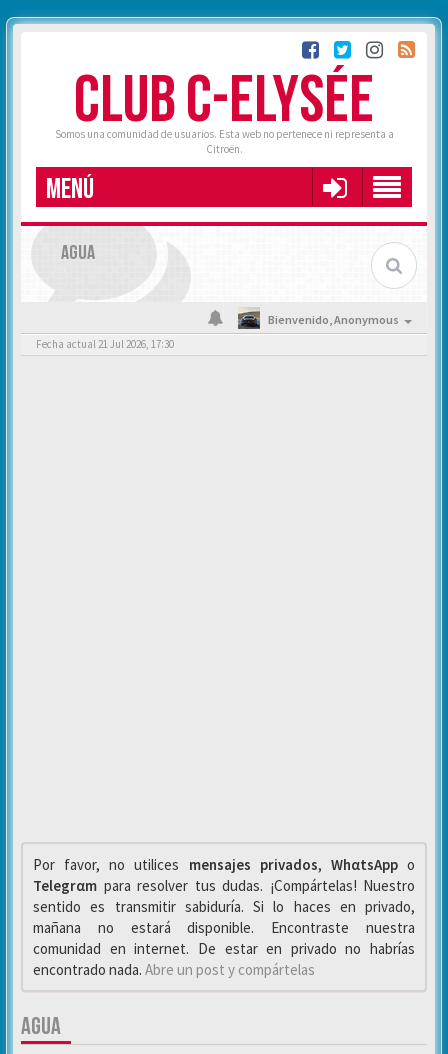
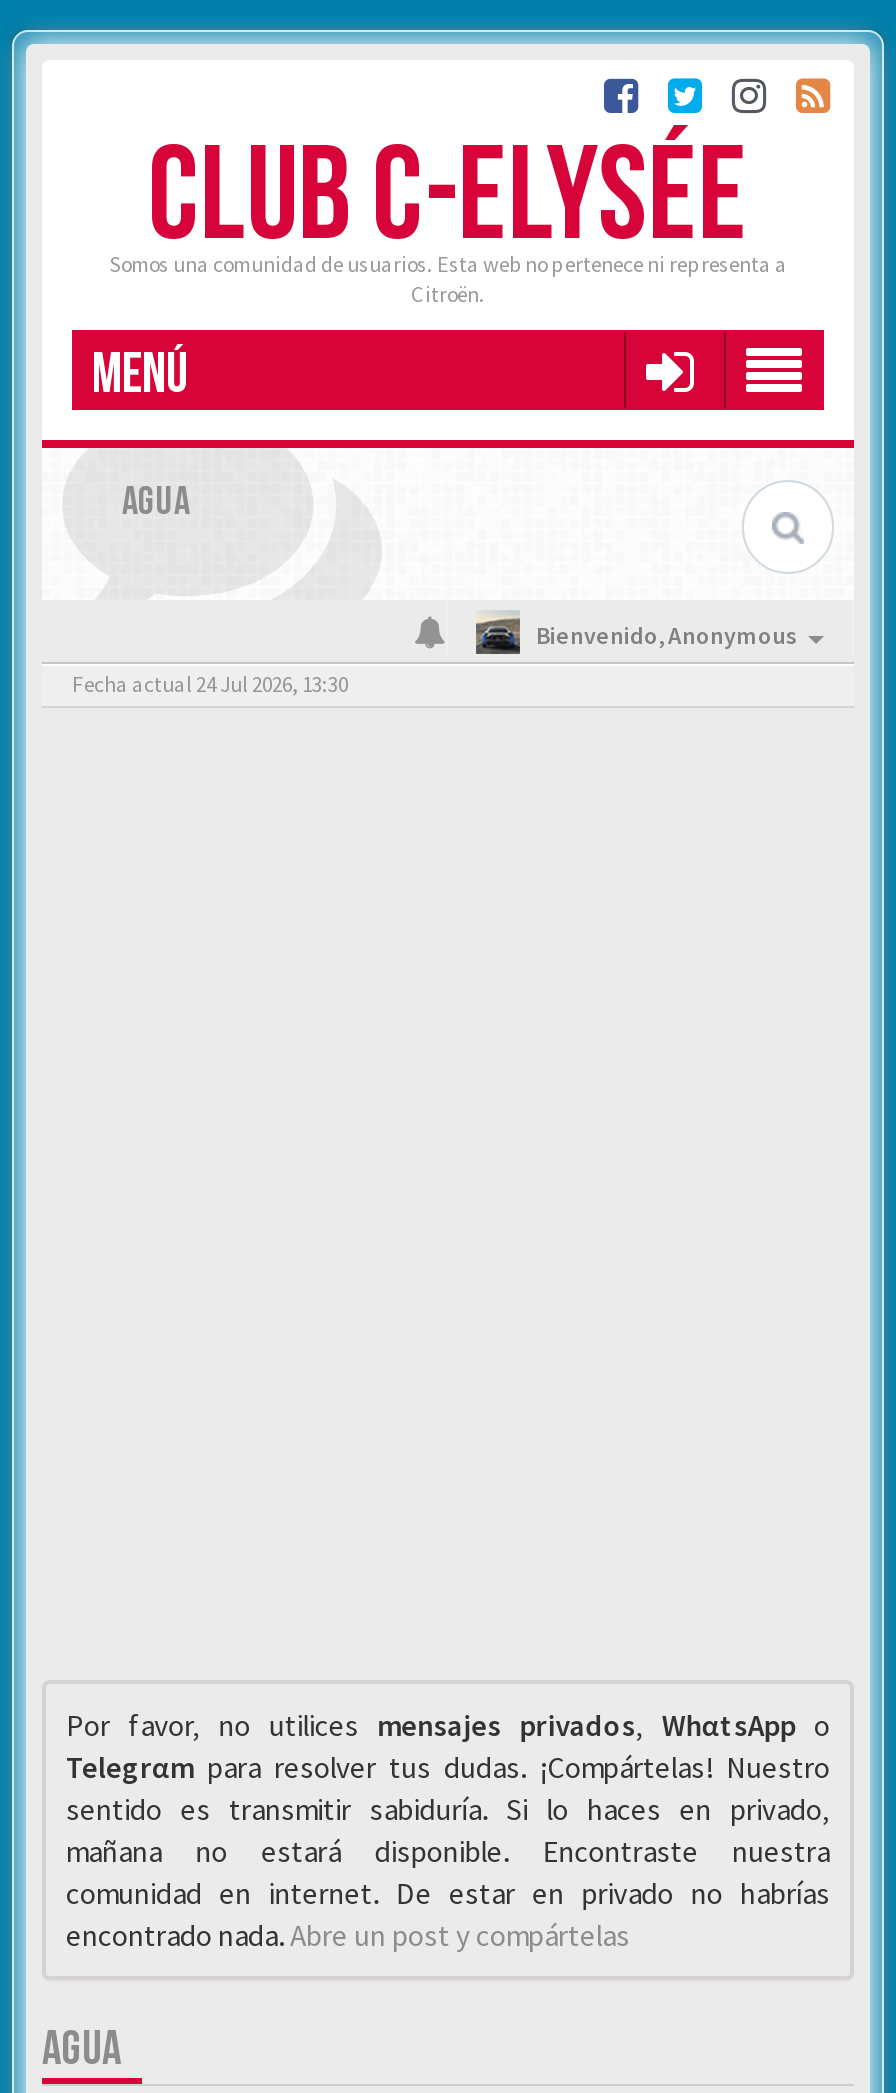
[36,337,174,351] Fecha actual 21 Jul 2026, 17:30 -> [72,670,348,698] Fecha actual 24 Jul 2026, 13:30

